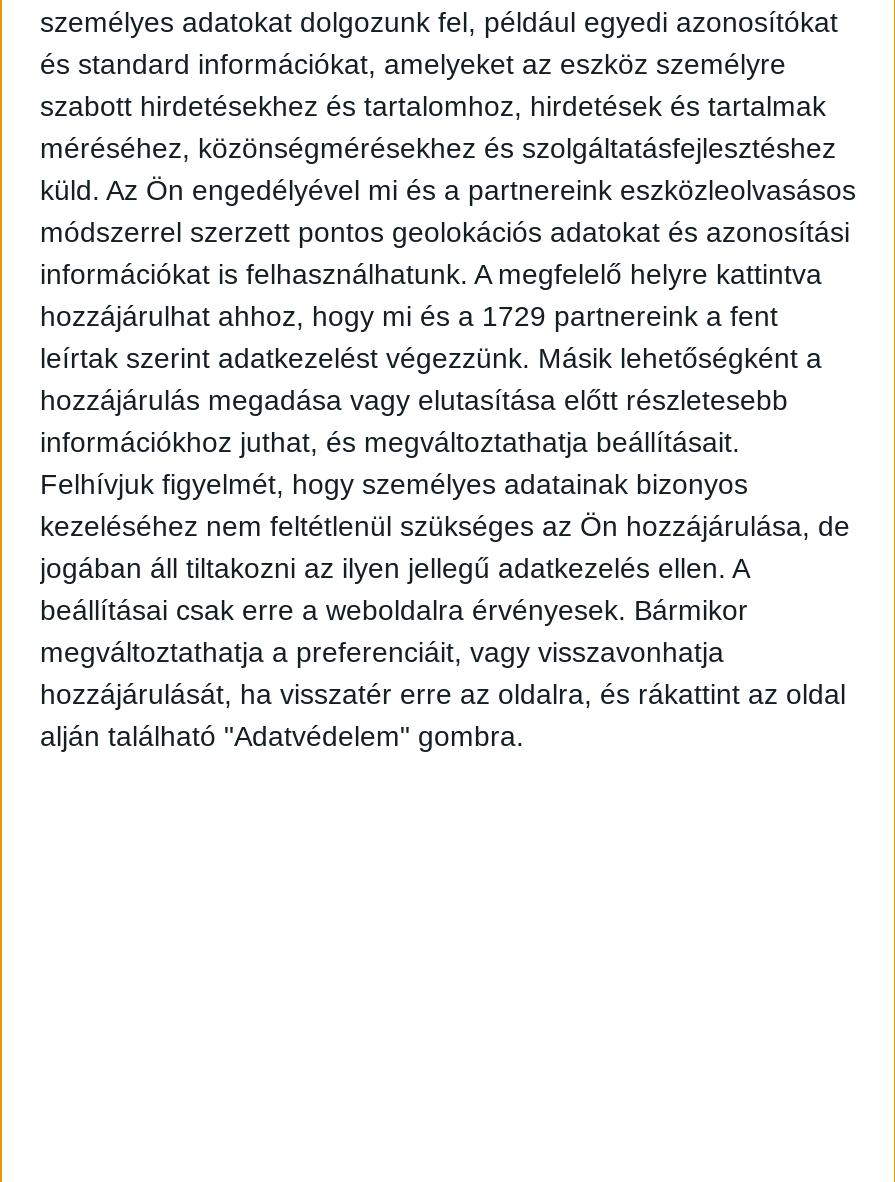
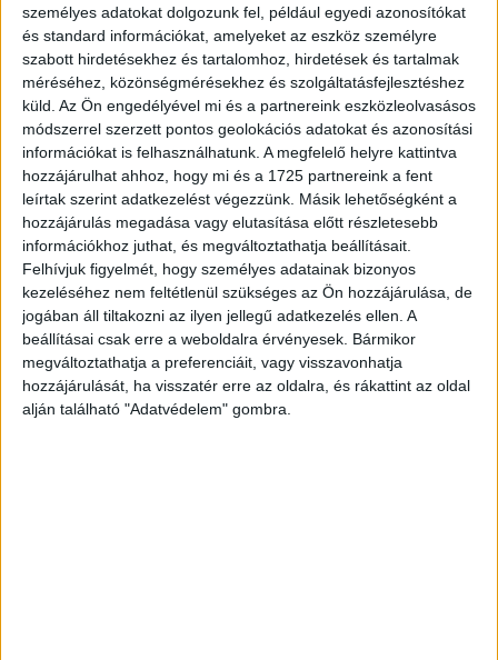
[40,301,778,333] hozzájárulhat ahhoz, hogy mi és a 1729 partnereink a fent -> [22,167,432,185] hozzájárulhat ahhoz, hogy mi és a 1725 partnereink a fent

